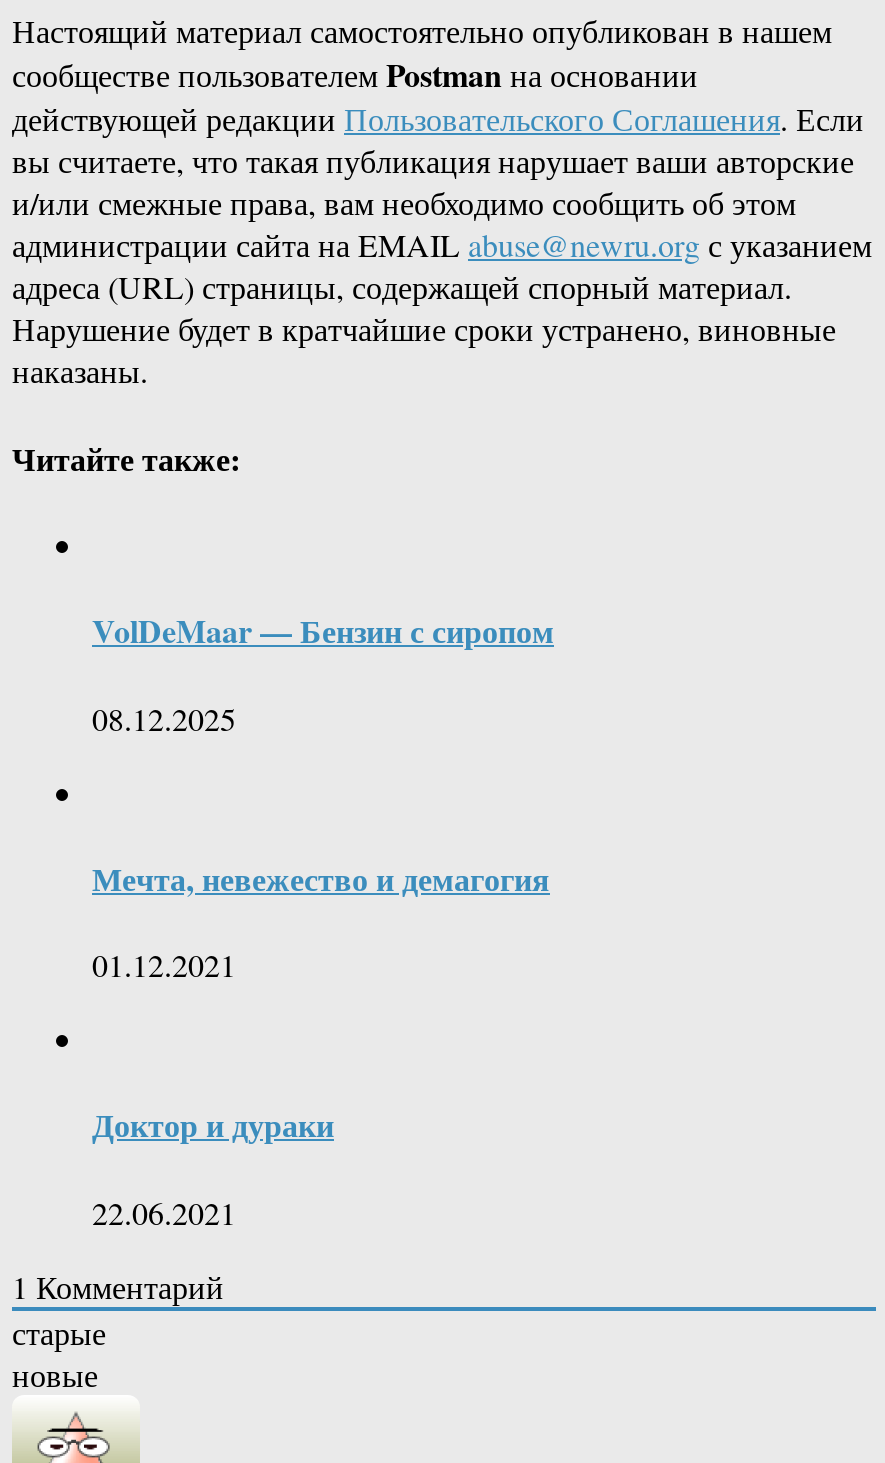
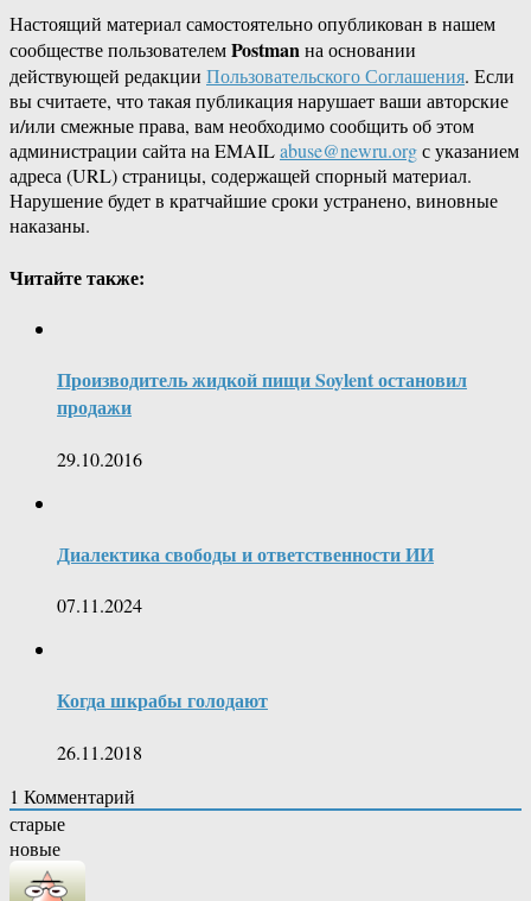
[92,607,554,653] VolDeMaar — Бензин с сиропом -> [57,366,467,420] Производитель жидкой пищи Soylent остановил | продажи
[92,696,236,738] 08.12.2025 -> [57,446,142,471] 29.10.2016
[92,855,550,901] Мечта, невежество и демагогия -> [57,540,434,567] Диалектика свободы и ответственности ИИ
[92,943,236,985] 01.12.2021 -> [57,592,142,617] 07.11.2024
[92,1102,334,1148] Доктор и дураки -> [57,686,268,714] Когда шкрабы голодают
[92,1190,236,1232] 22.06.2021 -> [57,739,142,764] 26.11.2018

